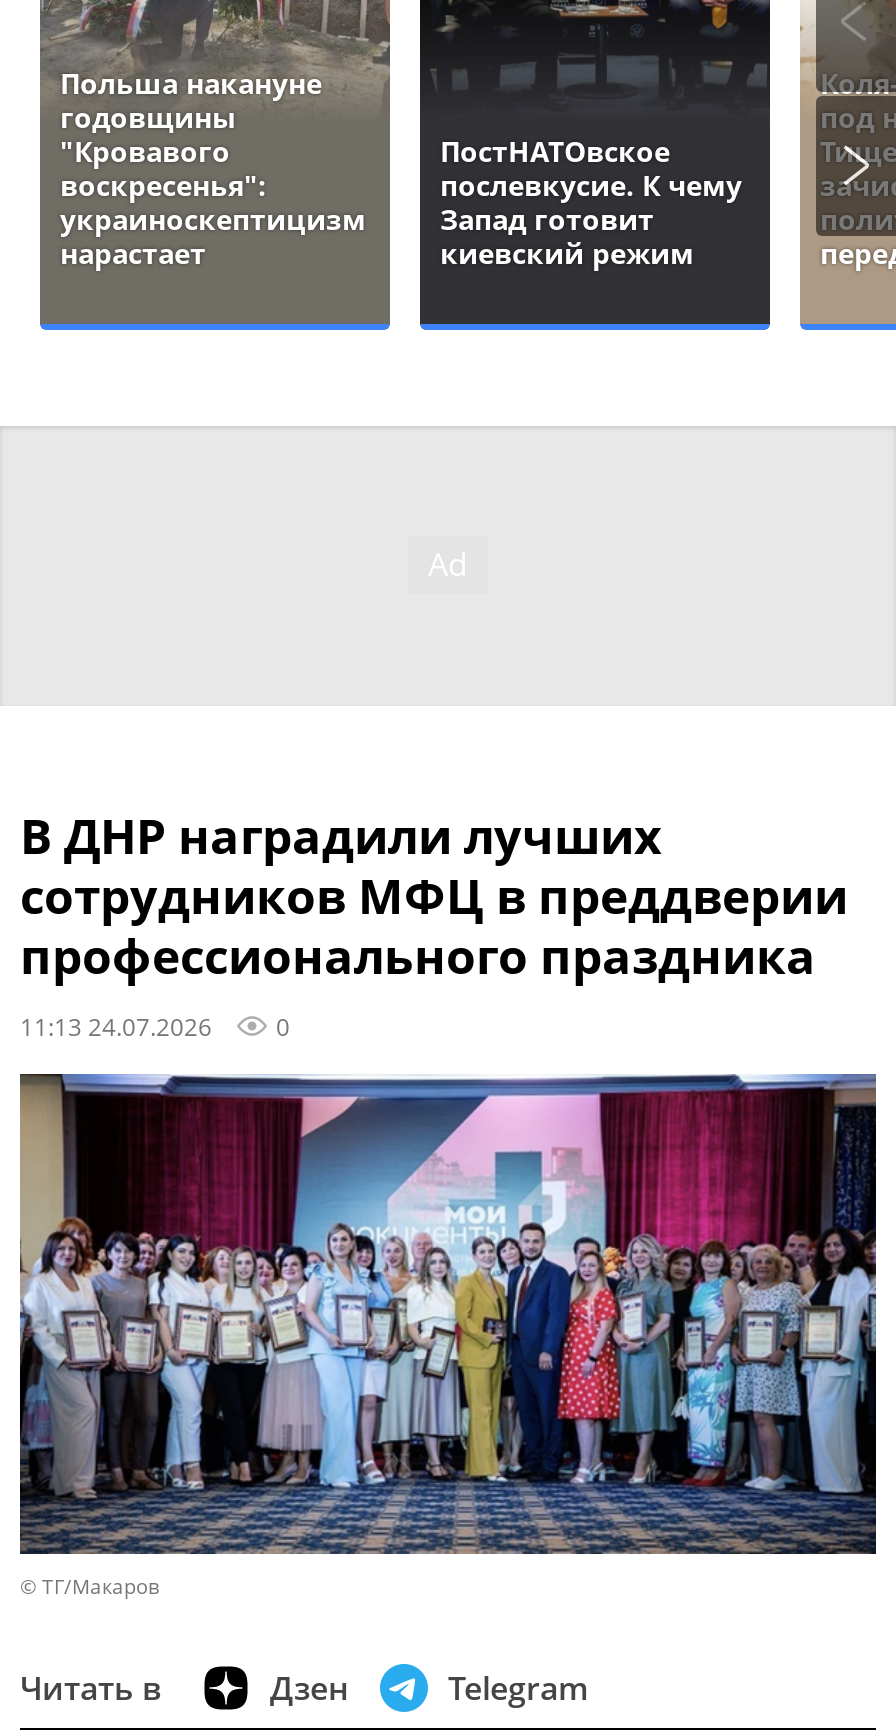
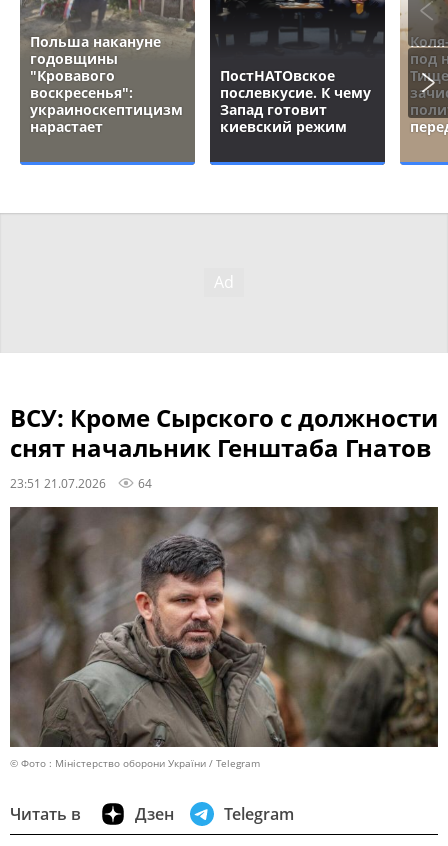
[20,801,848,1041] В ДНР наградили лучших | сотрудников МФЦ в преддверии | профессионального праздника | 11:13 24.07.2026 | 0 -> [10,401,438,491] ВСУ: Кроме Сырского с должности | снят начальник Генштаба Гнатов | 23:51 21.07.2026 | 64
[18,1074,876,1600] [image] | © ТГ/Макаров -> [10,506,439,770] [image] | © Фото : Міністерство оборони України / Telegram

